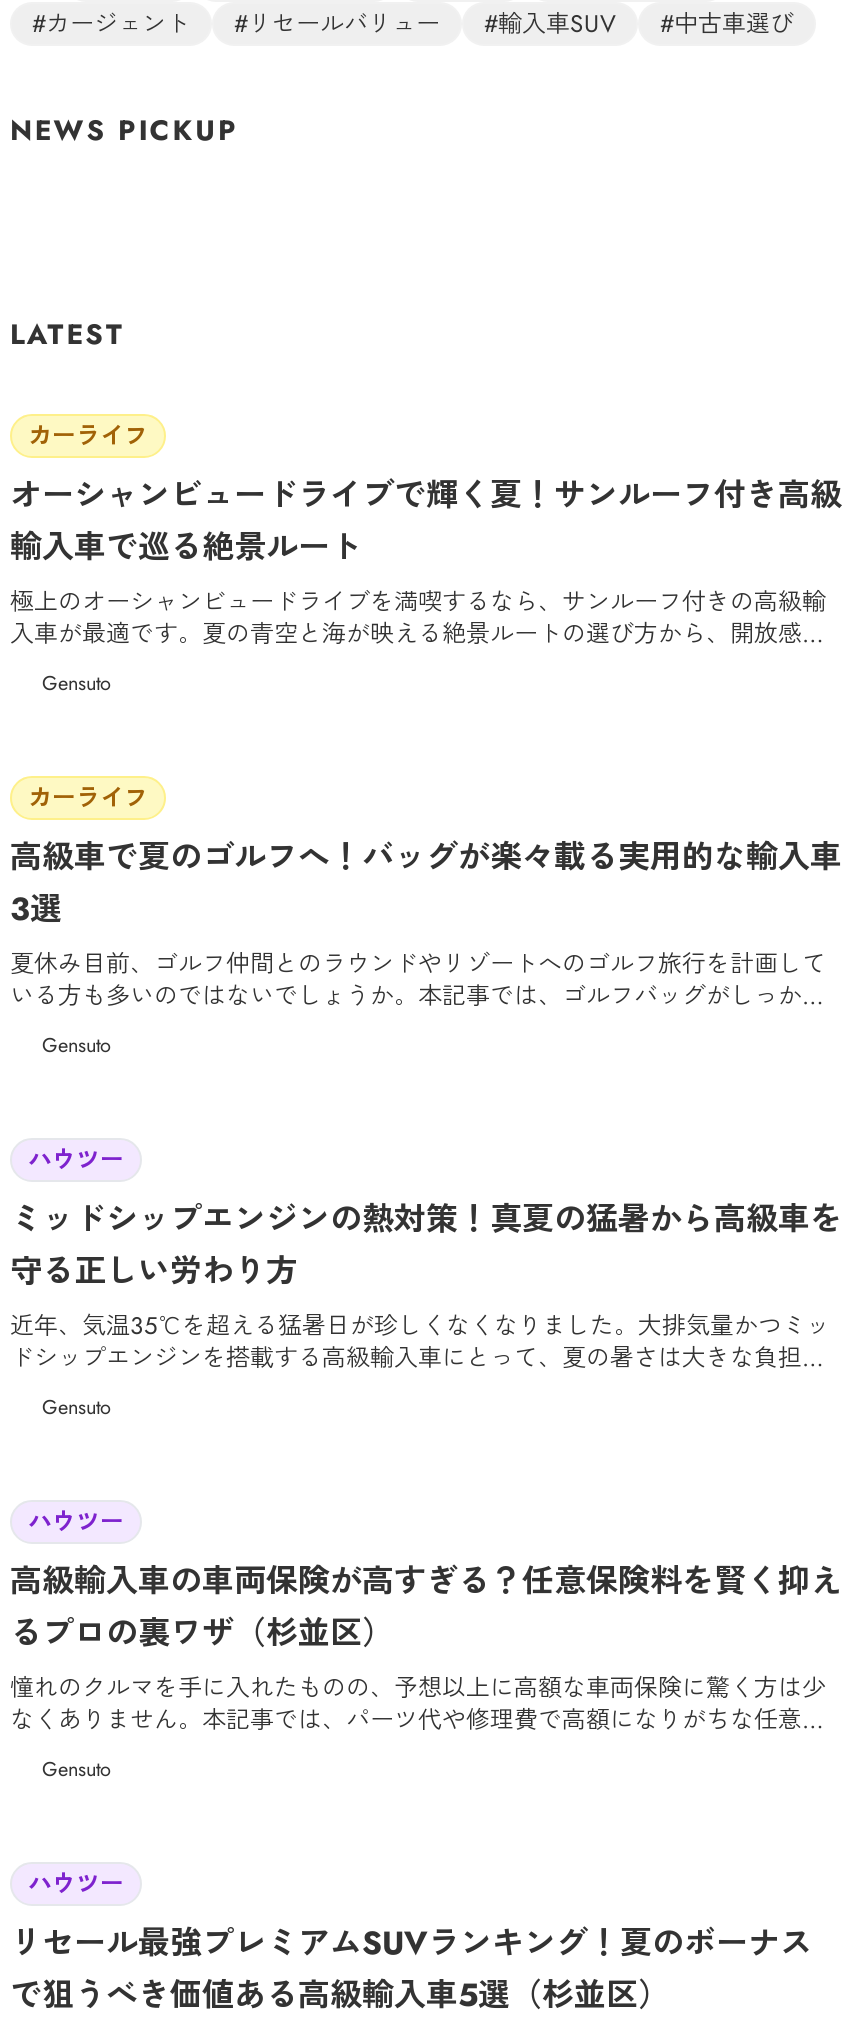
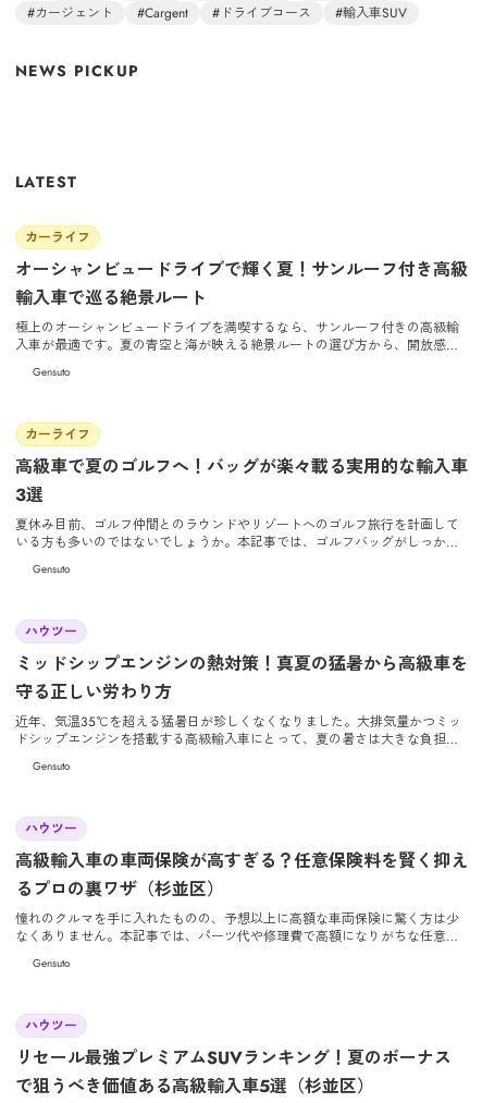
[234,6,440,42] #リセールバリュー -> [137,3,311,23] #Cargent | #ドライブコース
[660,6,794,42] #中古車選び -> none

